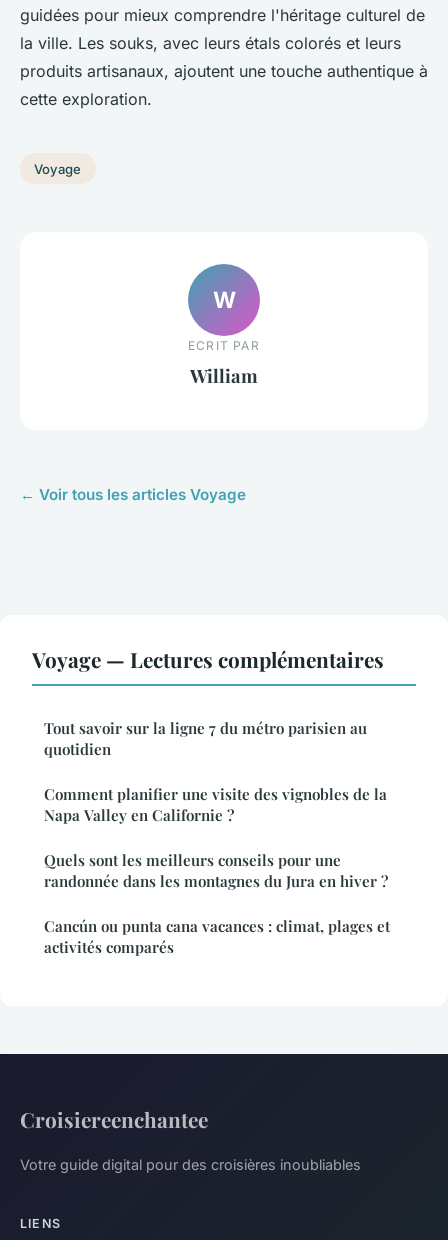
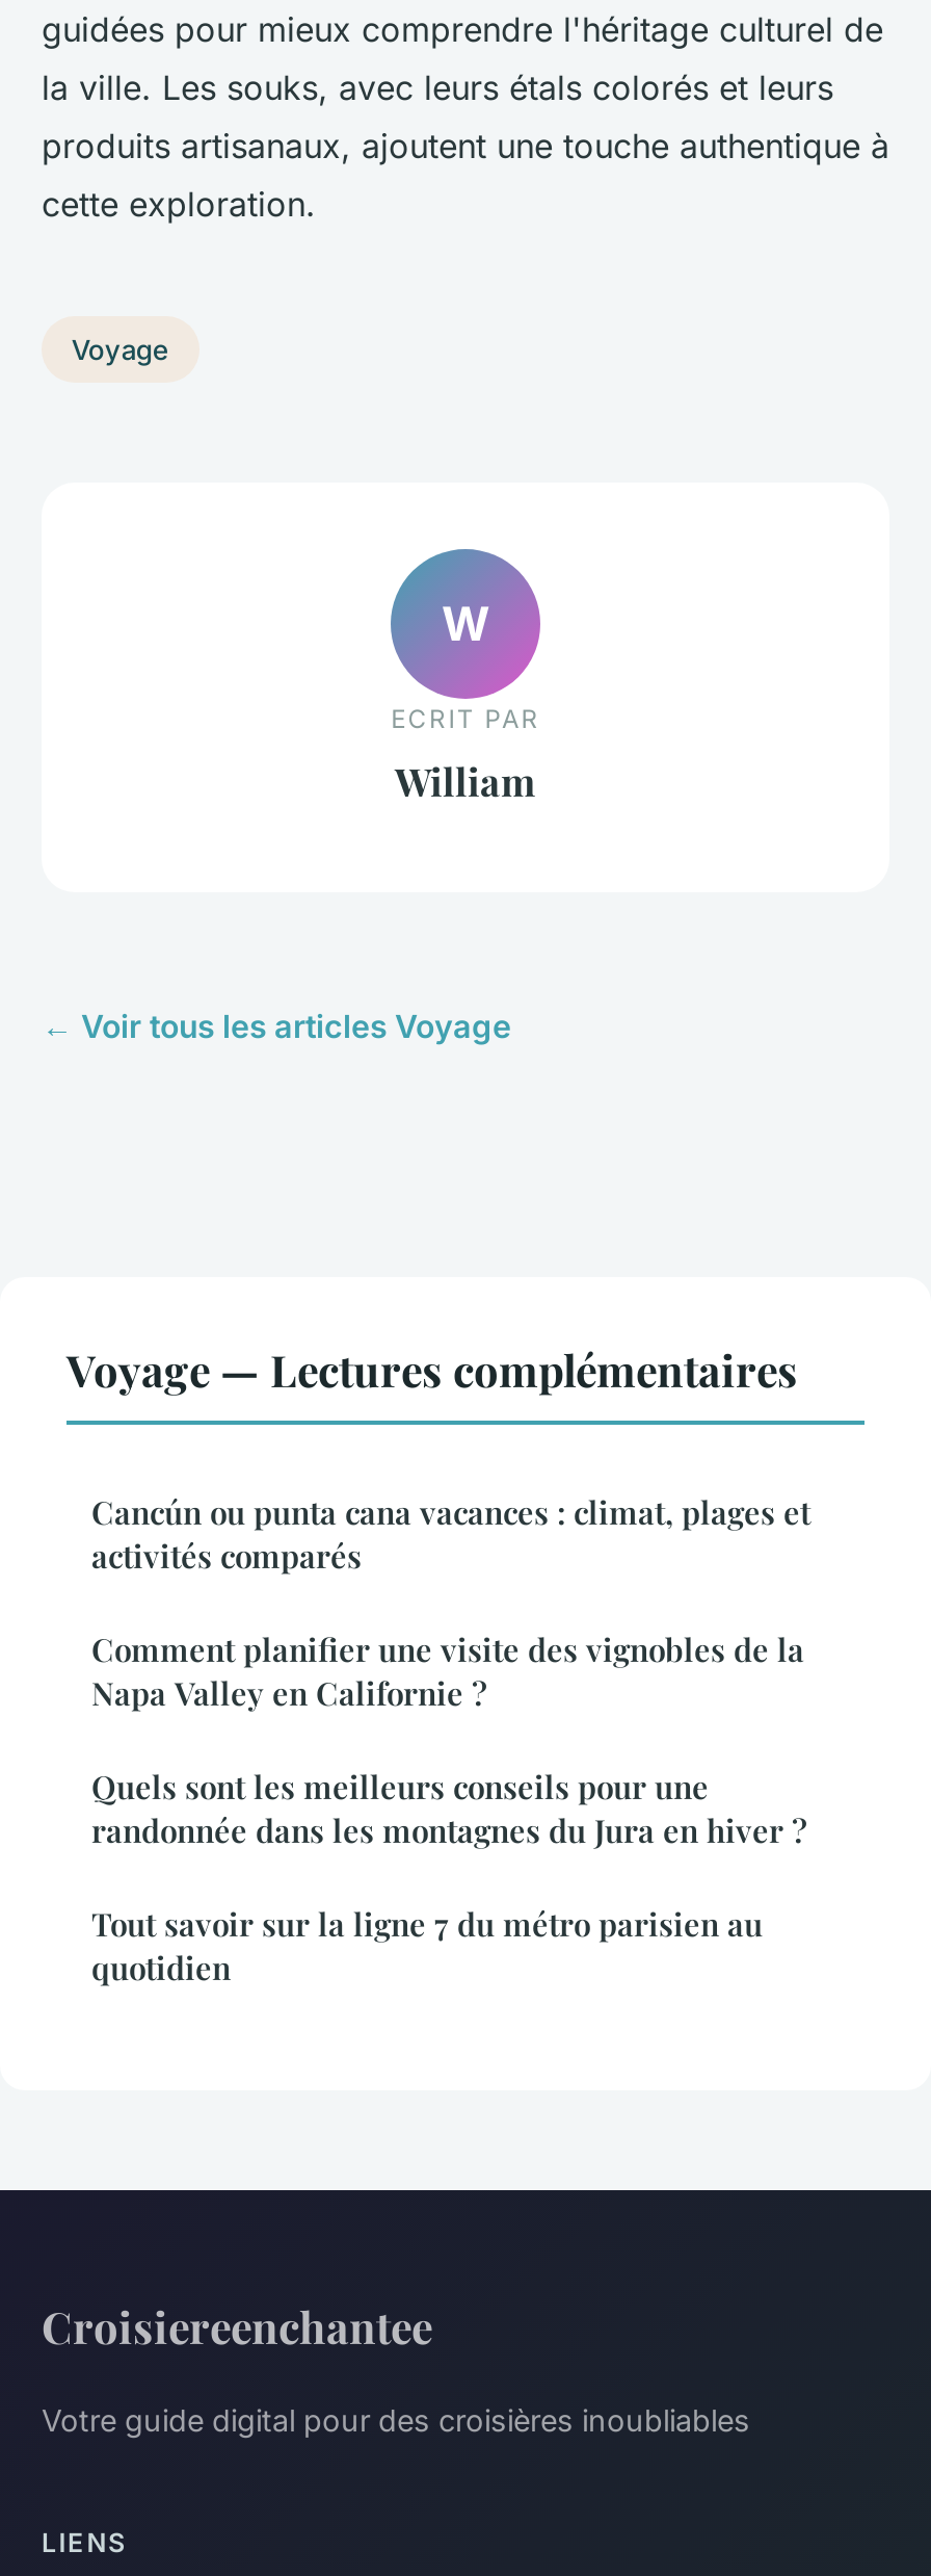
moved [44,718,367,759] -> [91,1904,763,1989]: Tout savoir sur la ligne 7 du métro parisien au | quotidien
moved [44,916,390,957] -> [91,1492,810,1577]: Cancún ou punta cana vacances : climat, plages et | activités comparés

